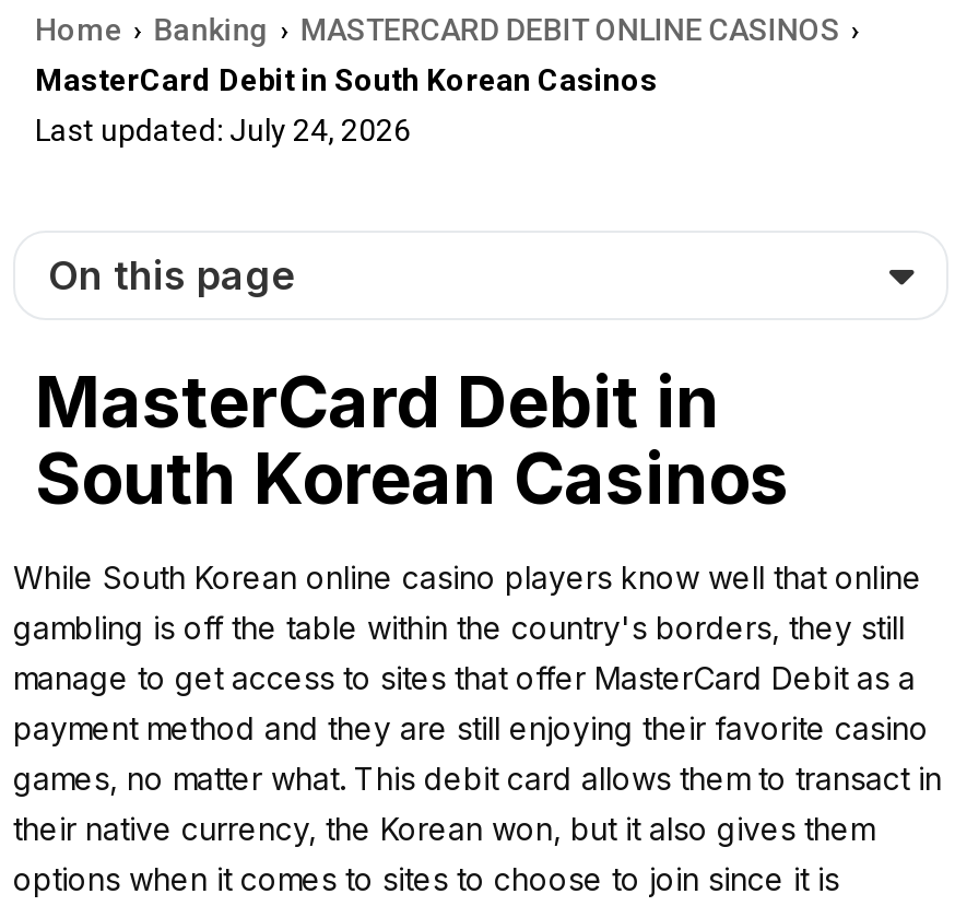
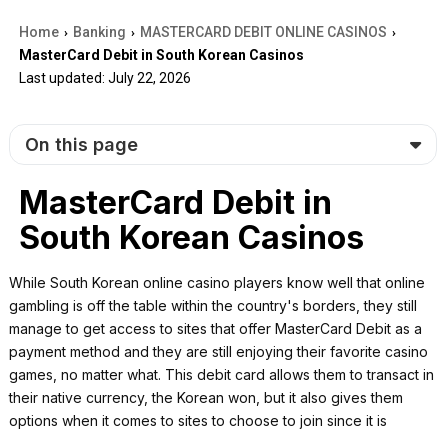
[35,113,411,148] Last updated: July 24, 2026 -> [19,70,191,86] Last updated: July 22, 2026

